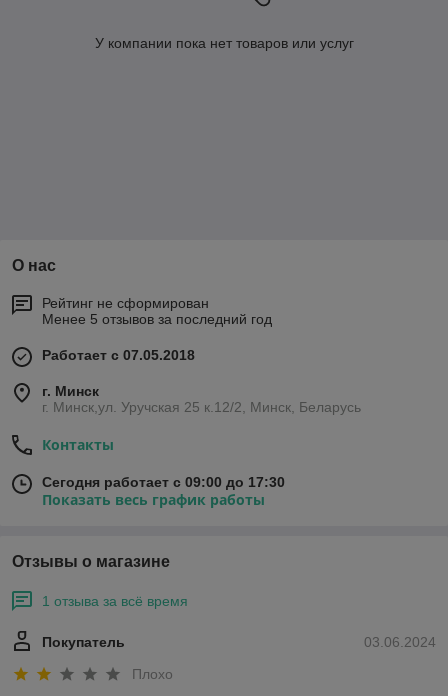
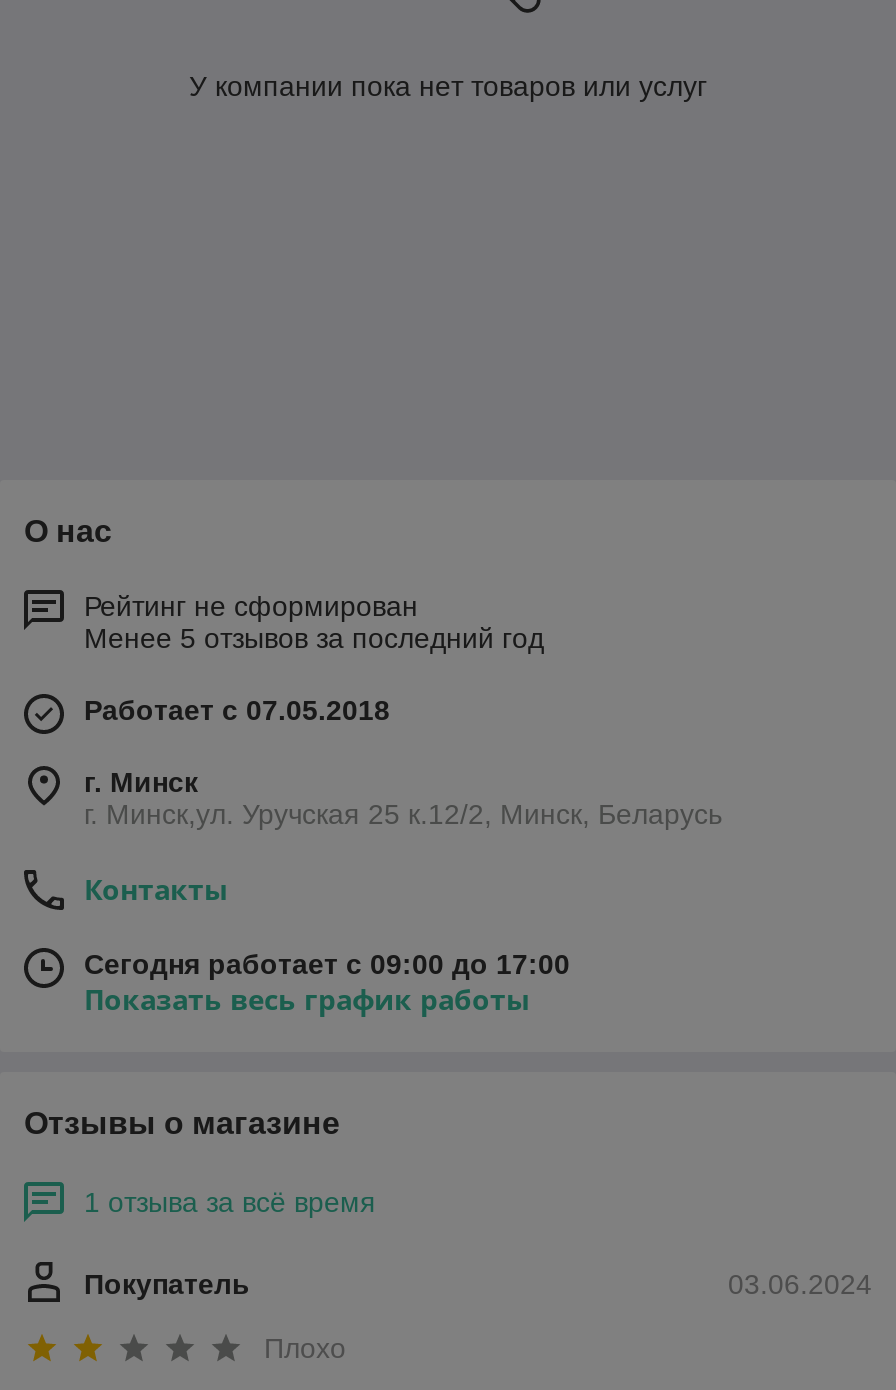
[42,474,285,490] Сегодня работает с 09:00 до 17:30 -> [84,949,570,981] Сегодня работает с 09:00 до 17:00

